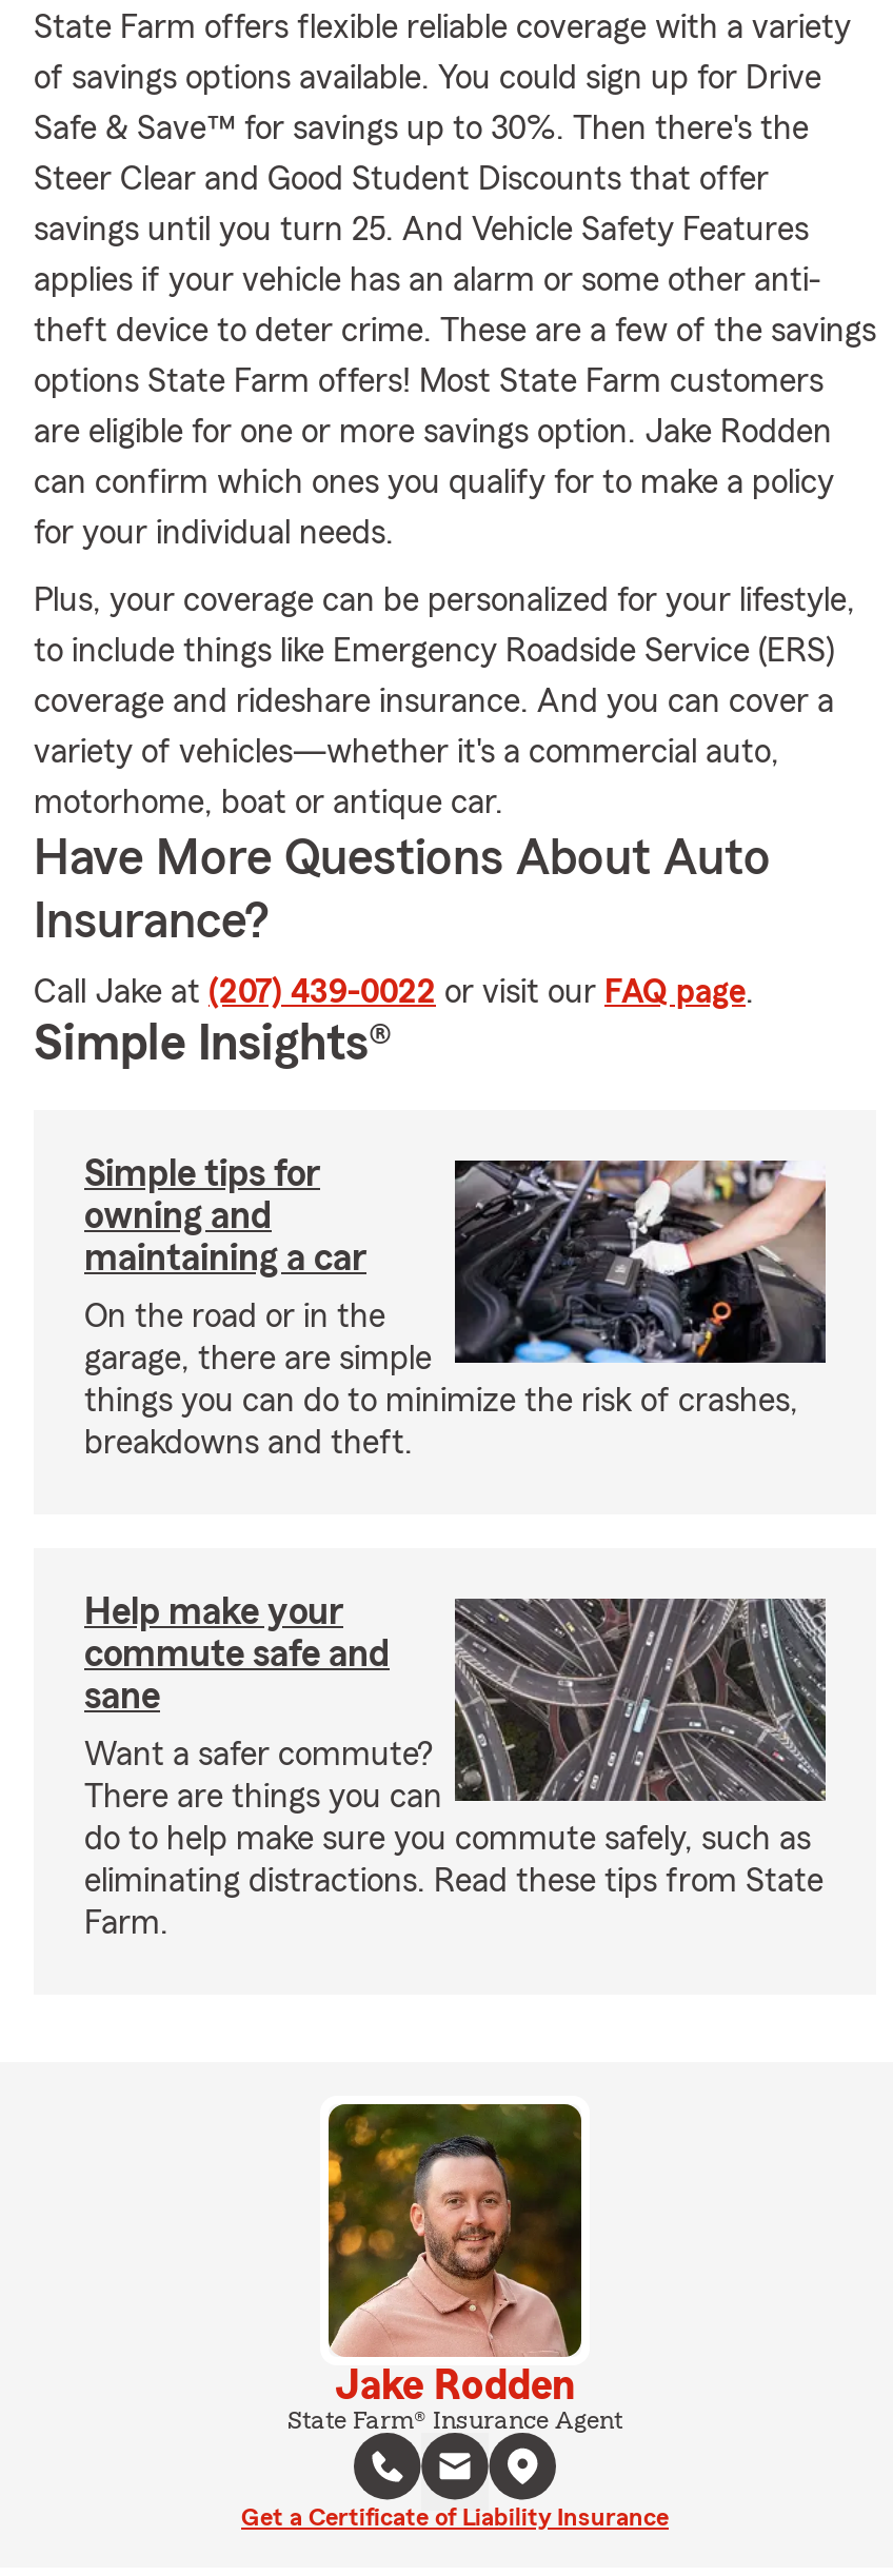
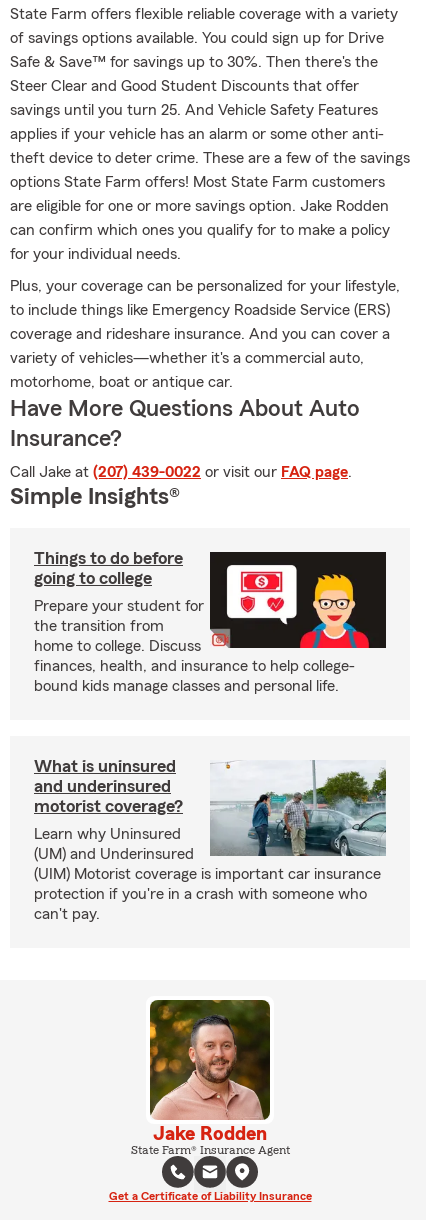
[84,1154,366,1276] Simple tips for | owning and | maintaining a car -> [34,549,183,587] Things to do before | going to college
[84,1158,828,1460] [image] | On the road or in the | garage, there are simple | things you can do to minimize the risk of crashes, | breakdowns and theft. -> [34,551,387,694] [image] | Prepare your student for | the transition from | home to college. Discuss | finances, health, and insurance to help college- | bound kids manage classes and personal life.
[84,1592,390,1715] Help make your | commute safe and | sane -> [34,757,183,815] What is uninsured | and underinsured | motorist coverage?
[84,1597,828,1940] [image] | Want a safer commute? | There are things you can | do to help make sure you commute safely, such as | eliminating distractions. Read these tips from State | Farm. -> [34,760,387,922] [image] | Learn why Uninsured | (UM) and Underinsured | (UIM) Motorist coverage is important car insurance | protection if you're in a crash with someone who | can't pay.

